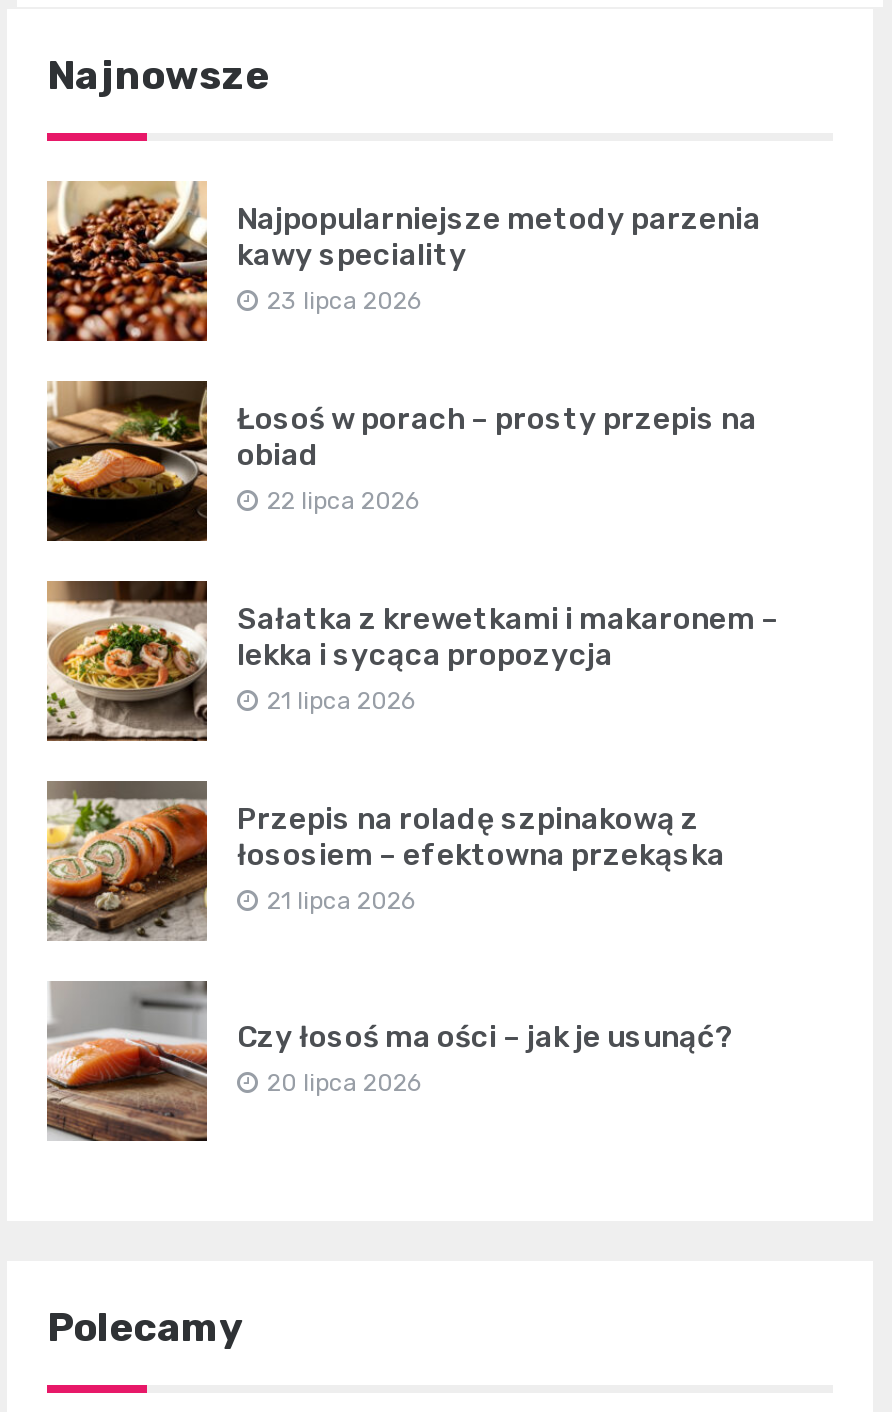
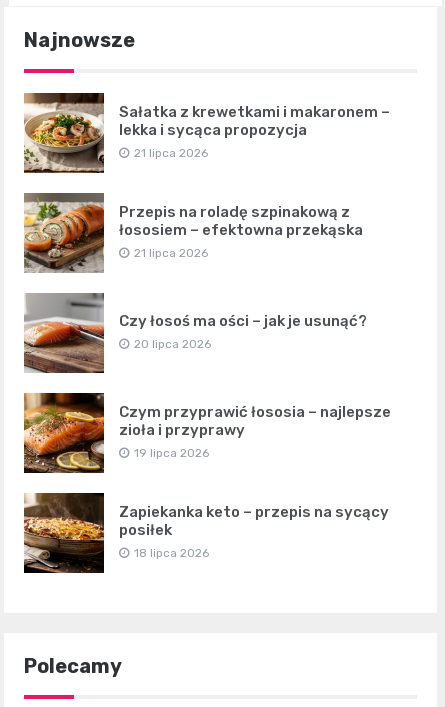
[45,181,761,514] [image] | Najpopularniejsze metody parzenia | kawy speciality | 23 lipca 2026 | Łosoś w porach – prosty przepis na | obiad | 22 lipca 2026 -> none
[45,381,207,541] [image] -> none
moved [43,579,779,1096] -> [22,92,390,350]: [image] | Sałatka z krewetkami i makaronem – | lekka i sycąca propozycja | ... | Czy łosoś ma ości – jak je usunąć? | 20 lipca 2026
none -> [23,393,391,559] [image] | Czym przyprawić łososia – najlepsze | zioła i przyprawy | 19 lipca 2026 | Zapiekanka keto – przepis na sycący | posiłek | 18 lipca 2026
none -> [23,493,105,574] [image]

